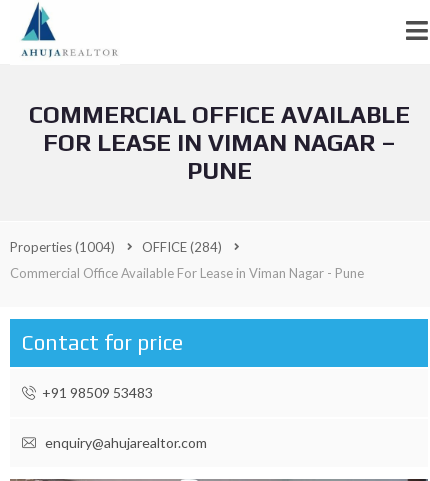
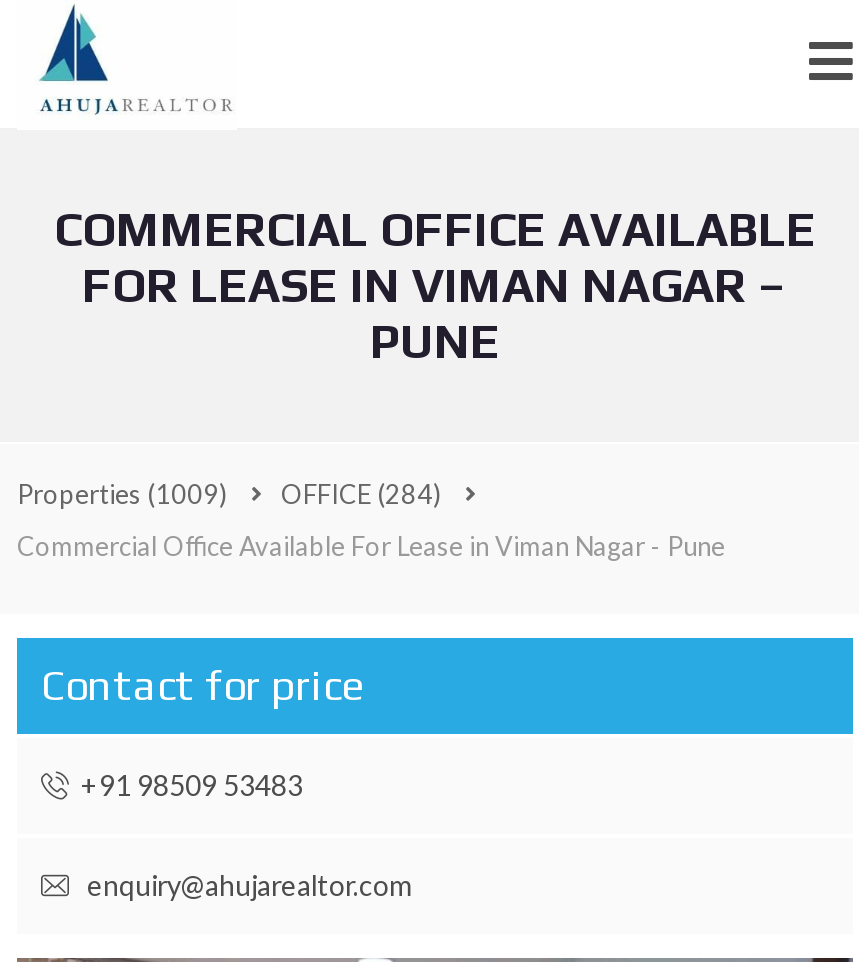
[10,239,222,255] Properties (1004) OFFICE (284) -> [17,478,441,510] Properties (1009) OFFICE (284)

